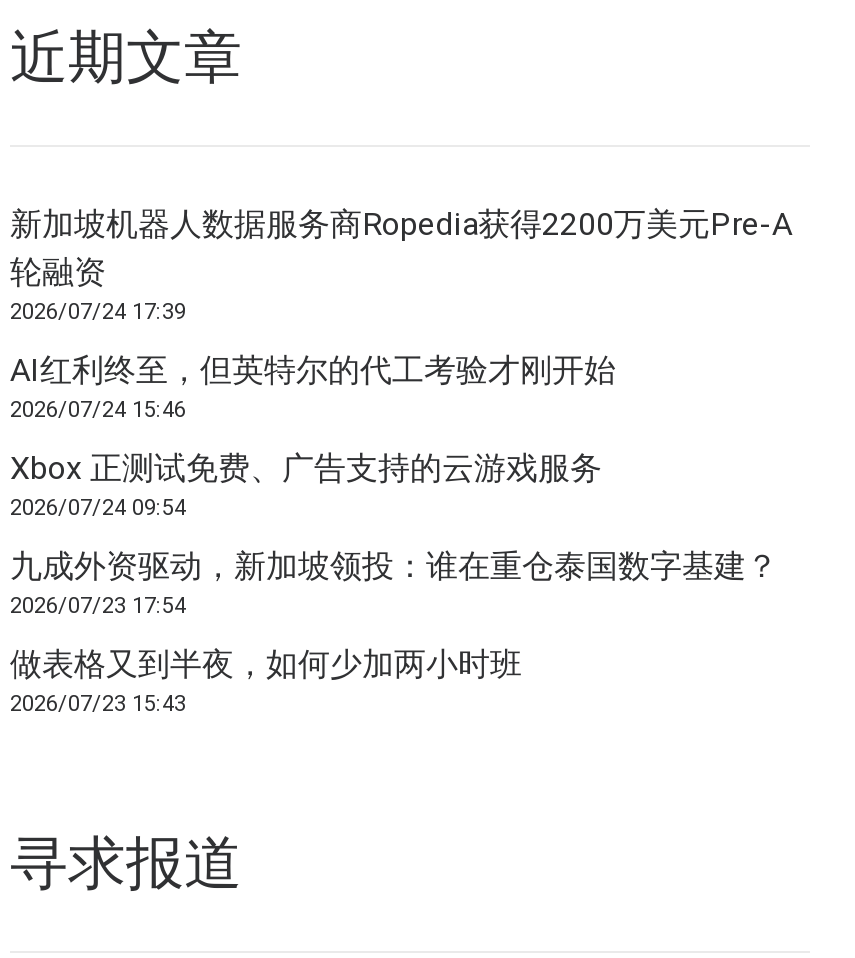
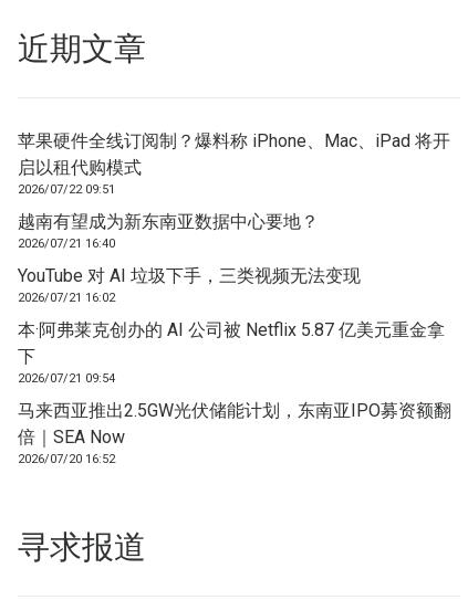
[10,205,792,325] 新加坡机器人数据服务商Ropedia获得2200万美元Pre-A | 轮融资 | 2026/07/24 17:39 -> [18,130,450,197] 苹果硬件全线订阅制？爆料称 iPhone、Mac、iPad 将开 | 启以租代购模式 | 2026/07/22 09:51
[10,351,616,423] AI红利终至，但英特尔的代工考验才刚开始 | 2026/07/24 15:46 -> [18,211,319,251] 越南有望成为新东南亚数据中心要地？ | 2026/07/21 16:40
[10,449,602,521] Xbox 正测试免费、广告支持的云游戏服务 | 2026/07/24 09:54 -> [18,265,361,305] YouTube 对 AI 垃圾下手，三类视频无法变现 | 2026/07/21 16:02
[10,547,778,619] 九成外资驱动，新加坡领投：谁在重仓泰国数字基建？ | 2026/07/23 17:54 -> [18,319,445,386] 本·阿弗莱克创办的 AI 公司被 Netflix 5.87 亿美元重金拿 | 下 | 2026/07/21 09:54
[10,645,522,717] 做表格又到半夜，如何少加两小时班 | 2026/07/23 15:43 -> [18,400,451,466] 马来西亚推出2.5GW光伏储能计划，东南亚IPO募资额翻 | 倍｜SEA Now | 2026/07/20 16:52

